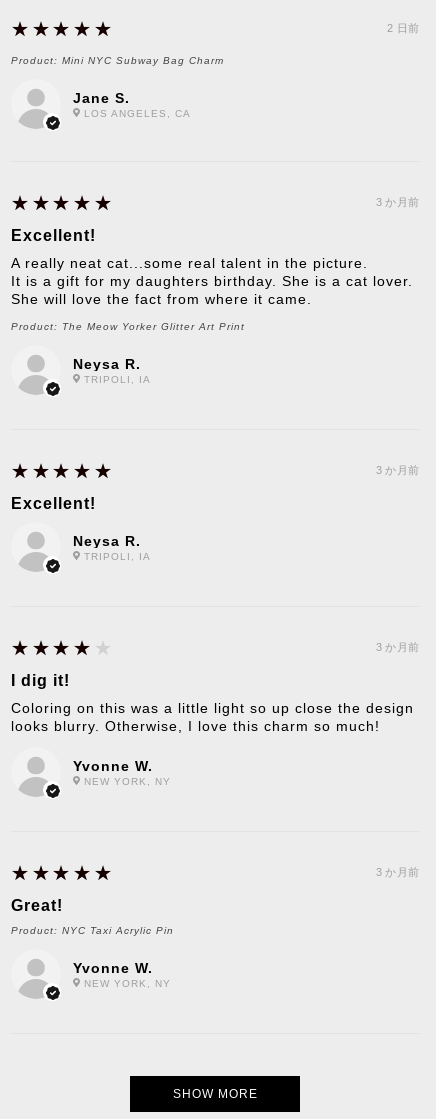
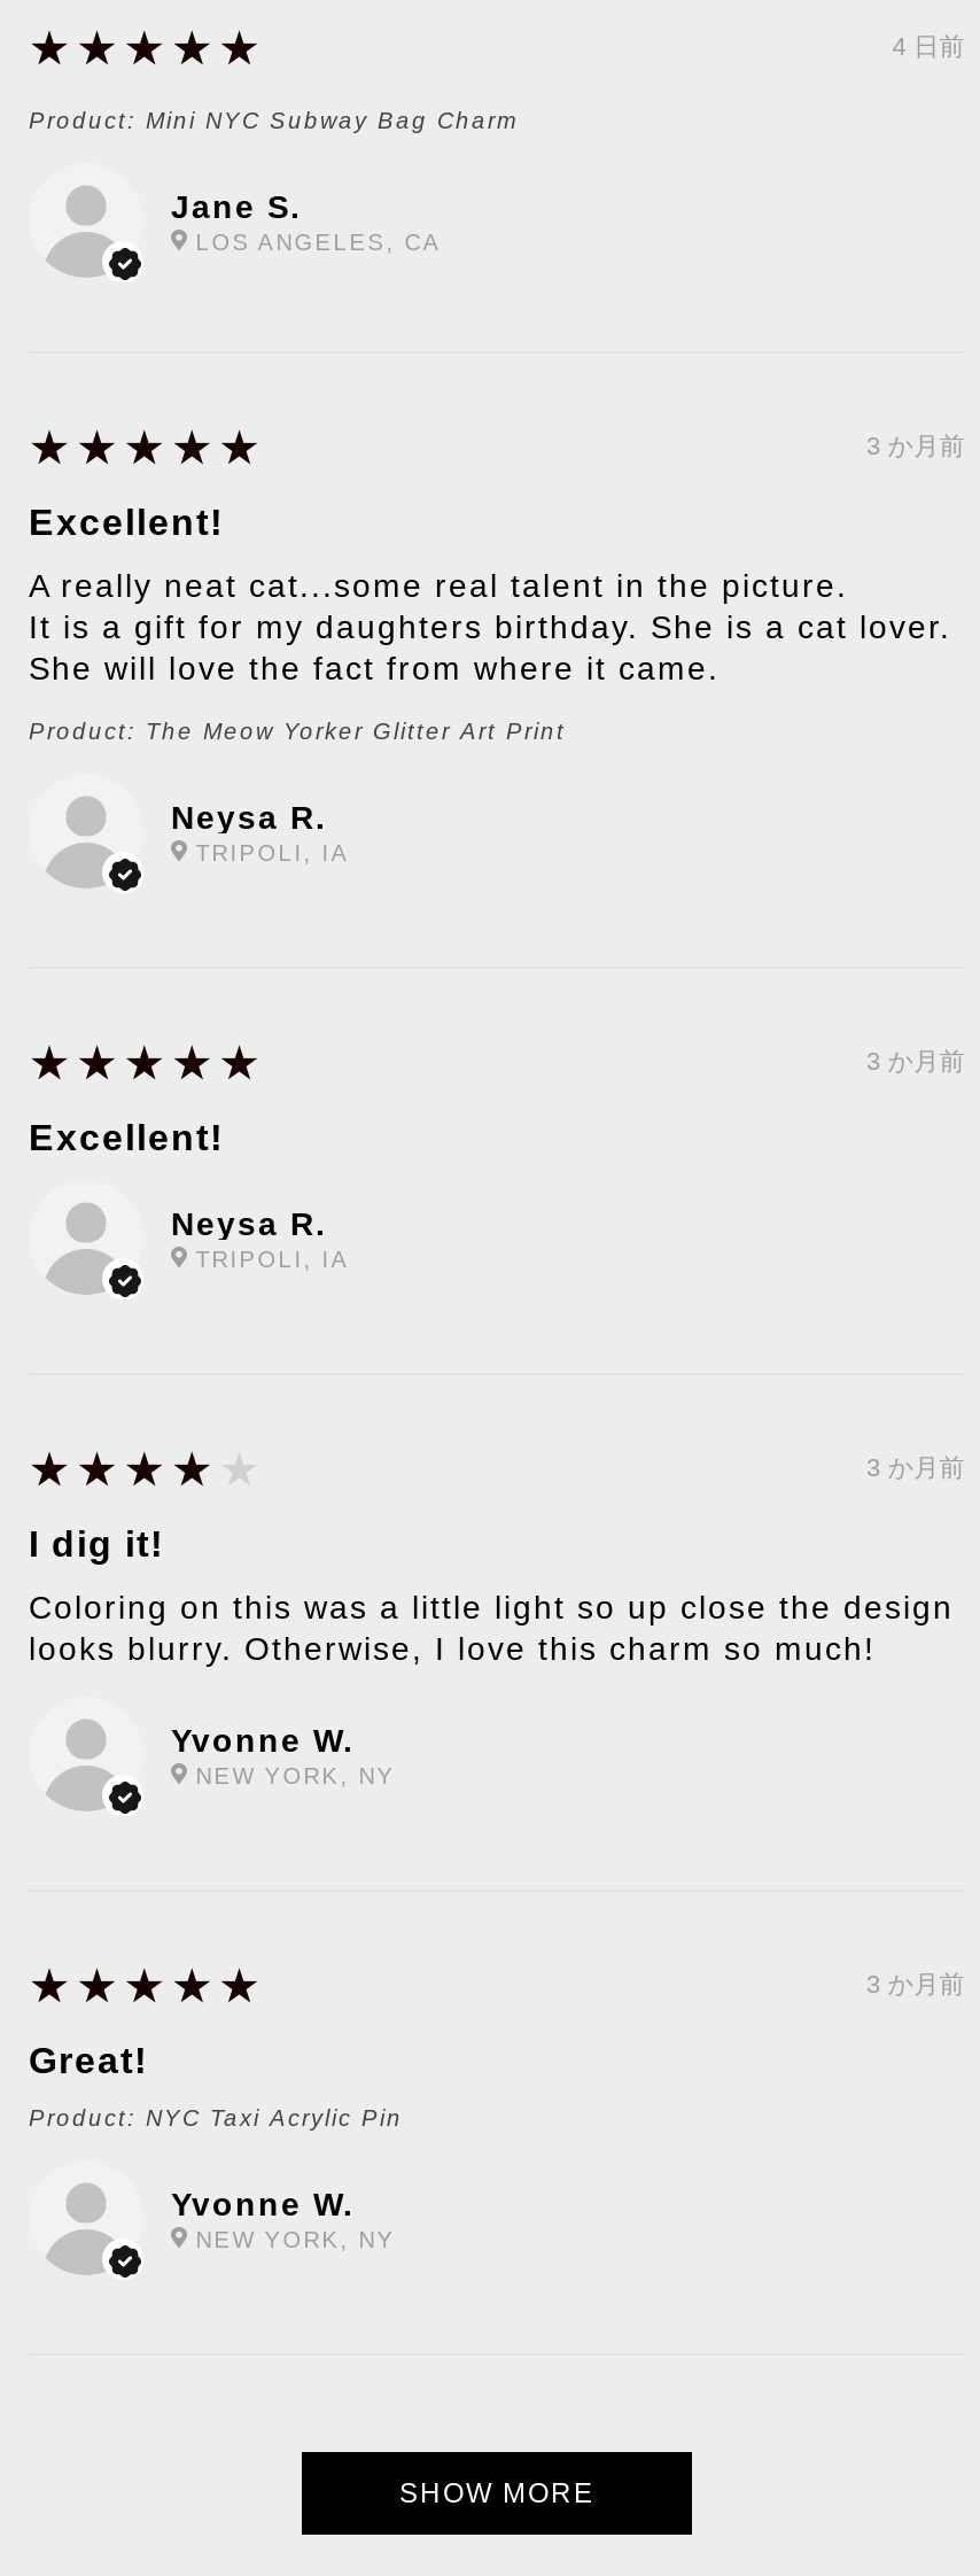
[387,22,419,34] 2 日前 -> [892,32,965,60] 4 日前

